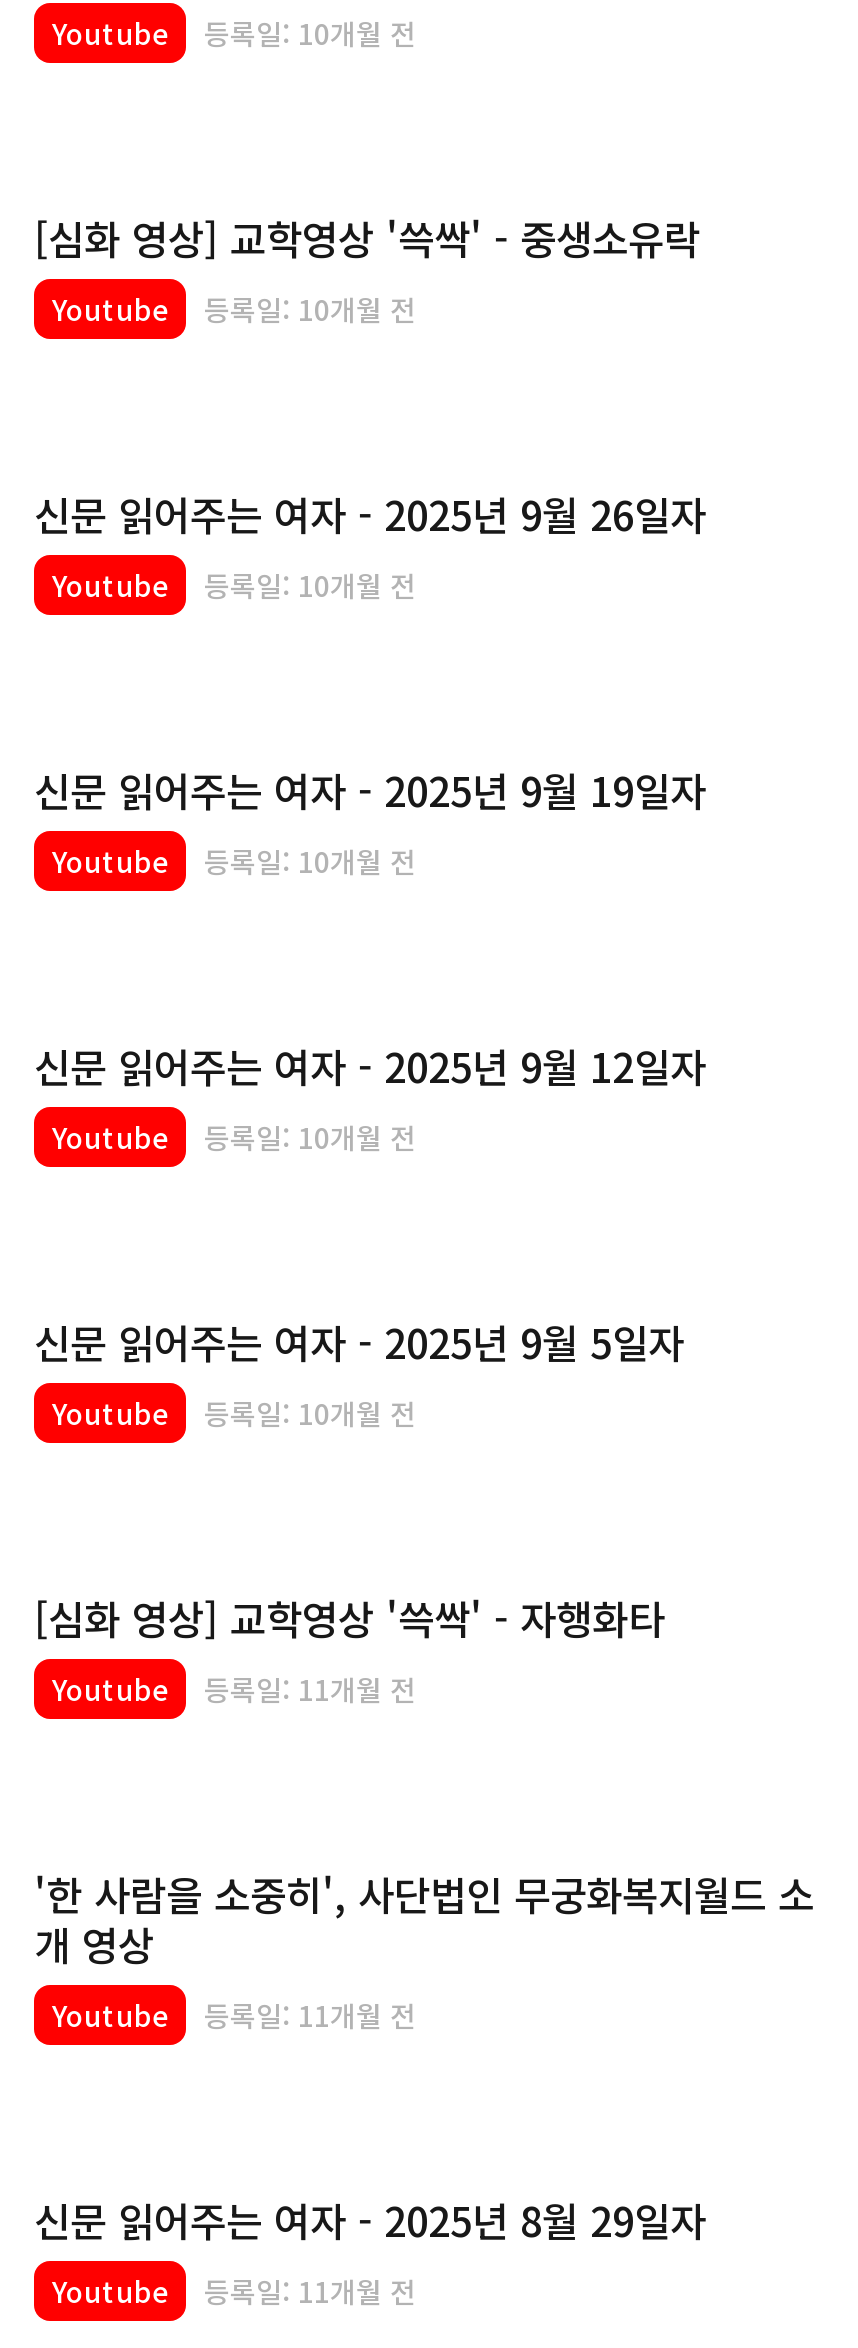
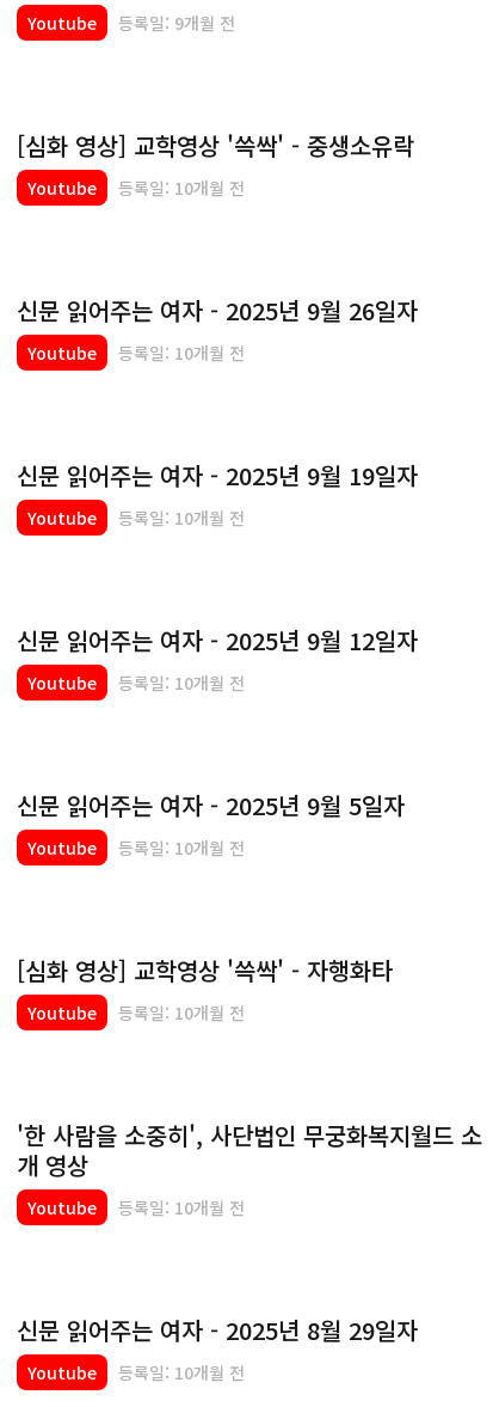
[204,12,416,52] 등록일: 10개월 전 -> [118,10,235,34] 등록일: 9개월 전
[204,1668,416,1708] 등록일: 11개월 전 -> [118,1000,245,1024] 등록일: 10개월 전
[204,1994,416,2034] 등록일: 11개월 전 -> [118,1195,245,1219] 등록일: 10개월 전
[204,2270,416,2310] 등록일: 11개월 전 -> [118,1360,245,1384] 등록일: 10개월 전

